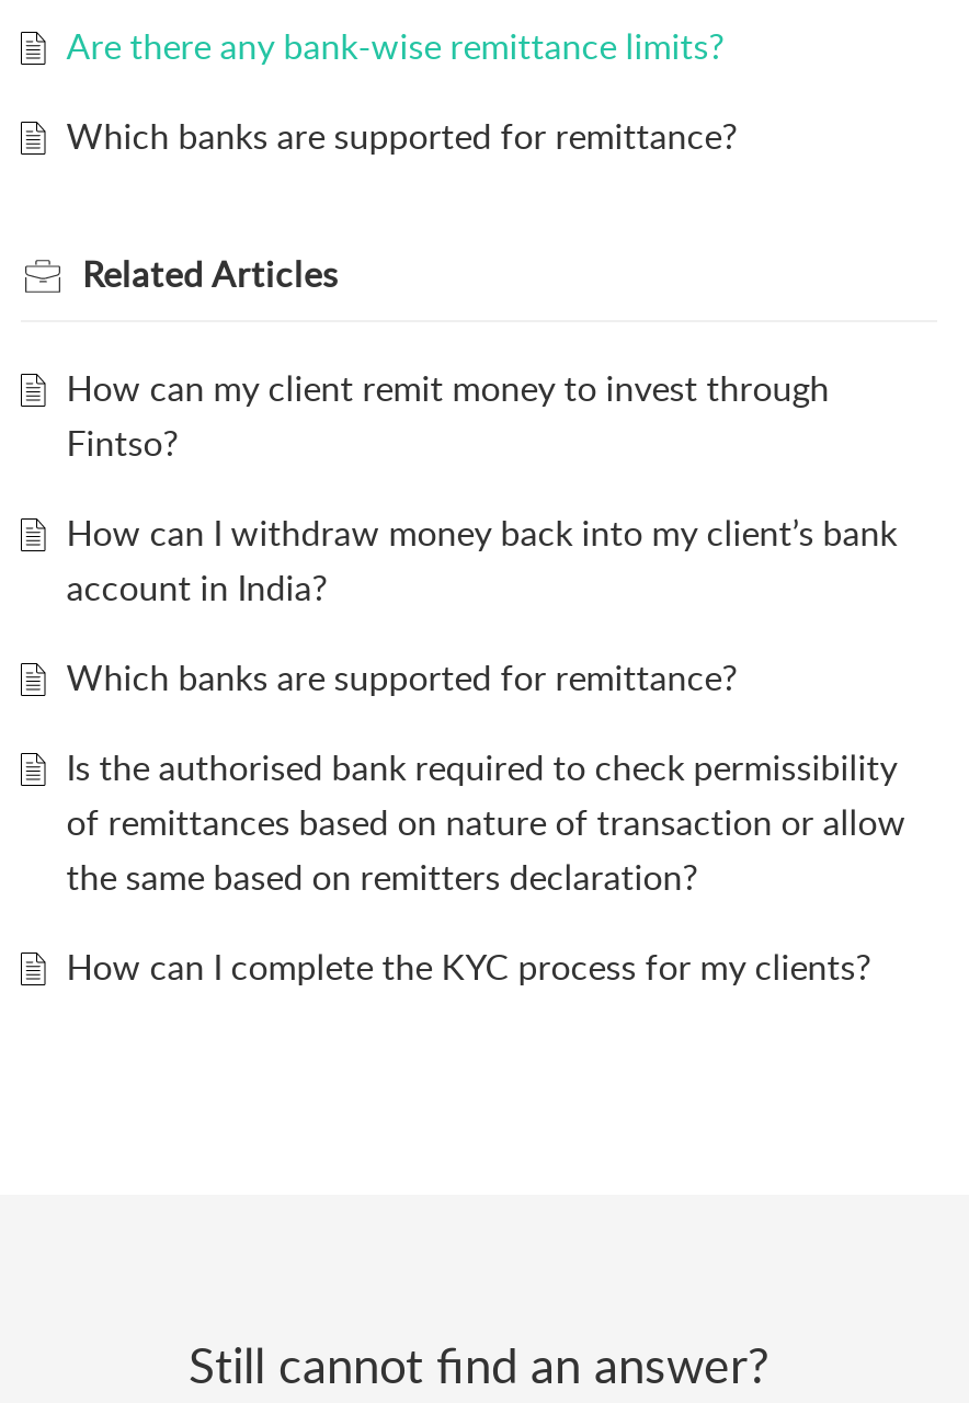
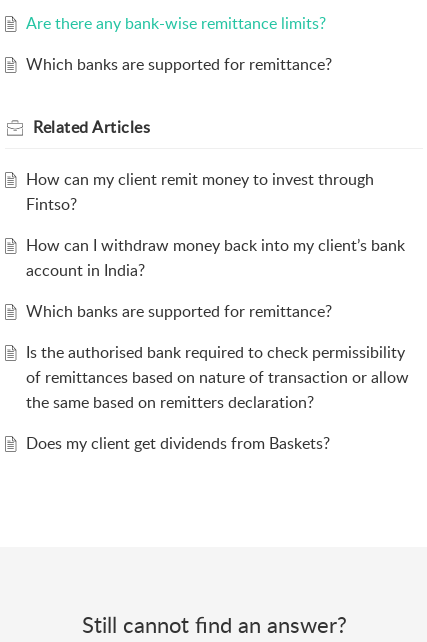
[66,944,871,992] How can I complete the KYC process for my clients? -> [26,432,330,454] Does my client get dividends from Baskets?

